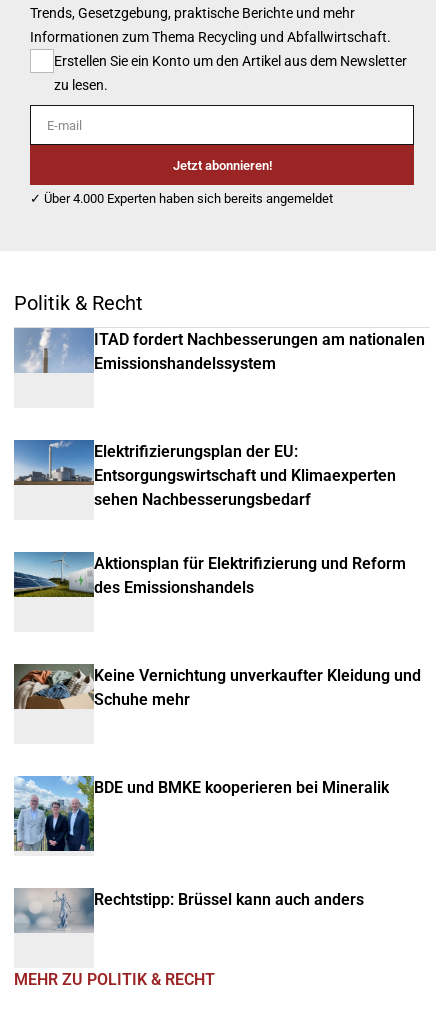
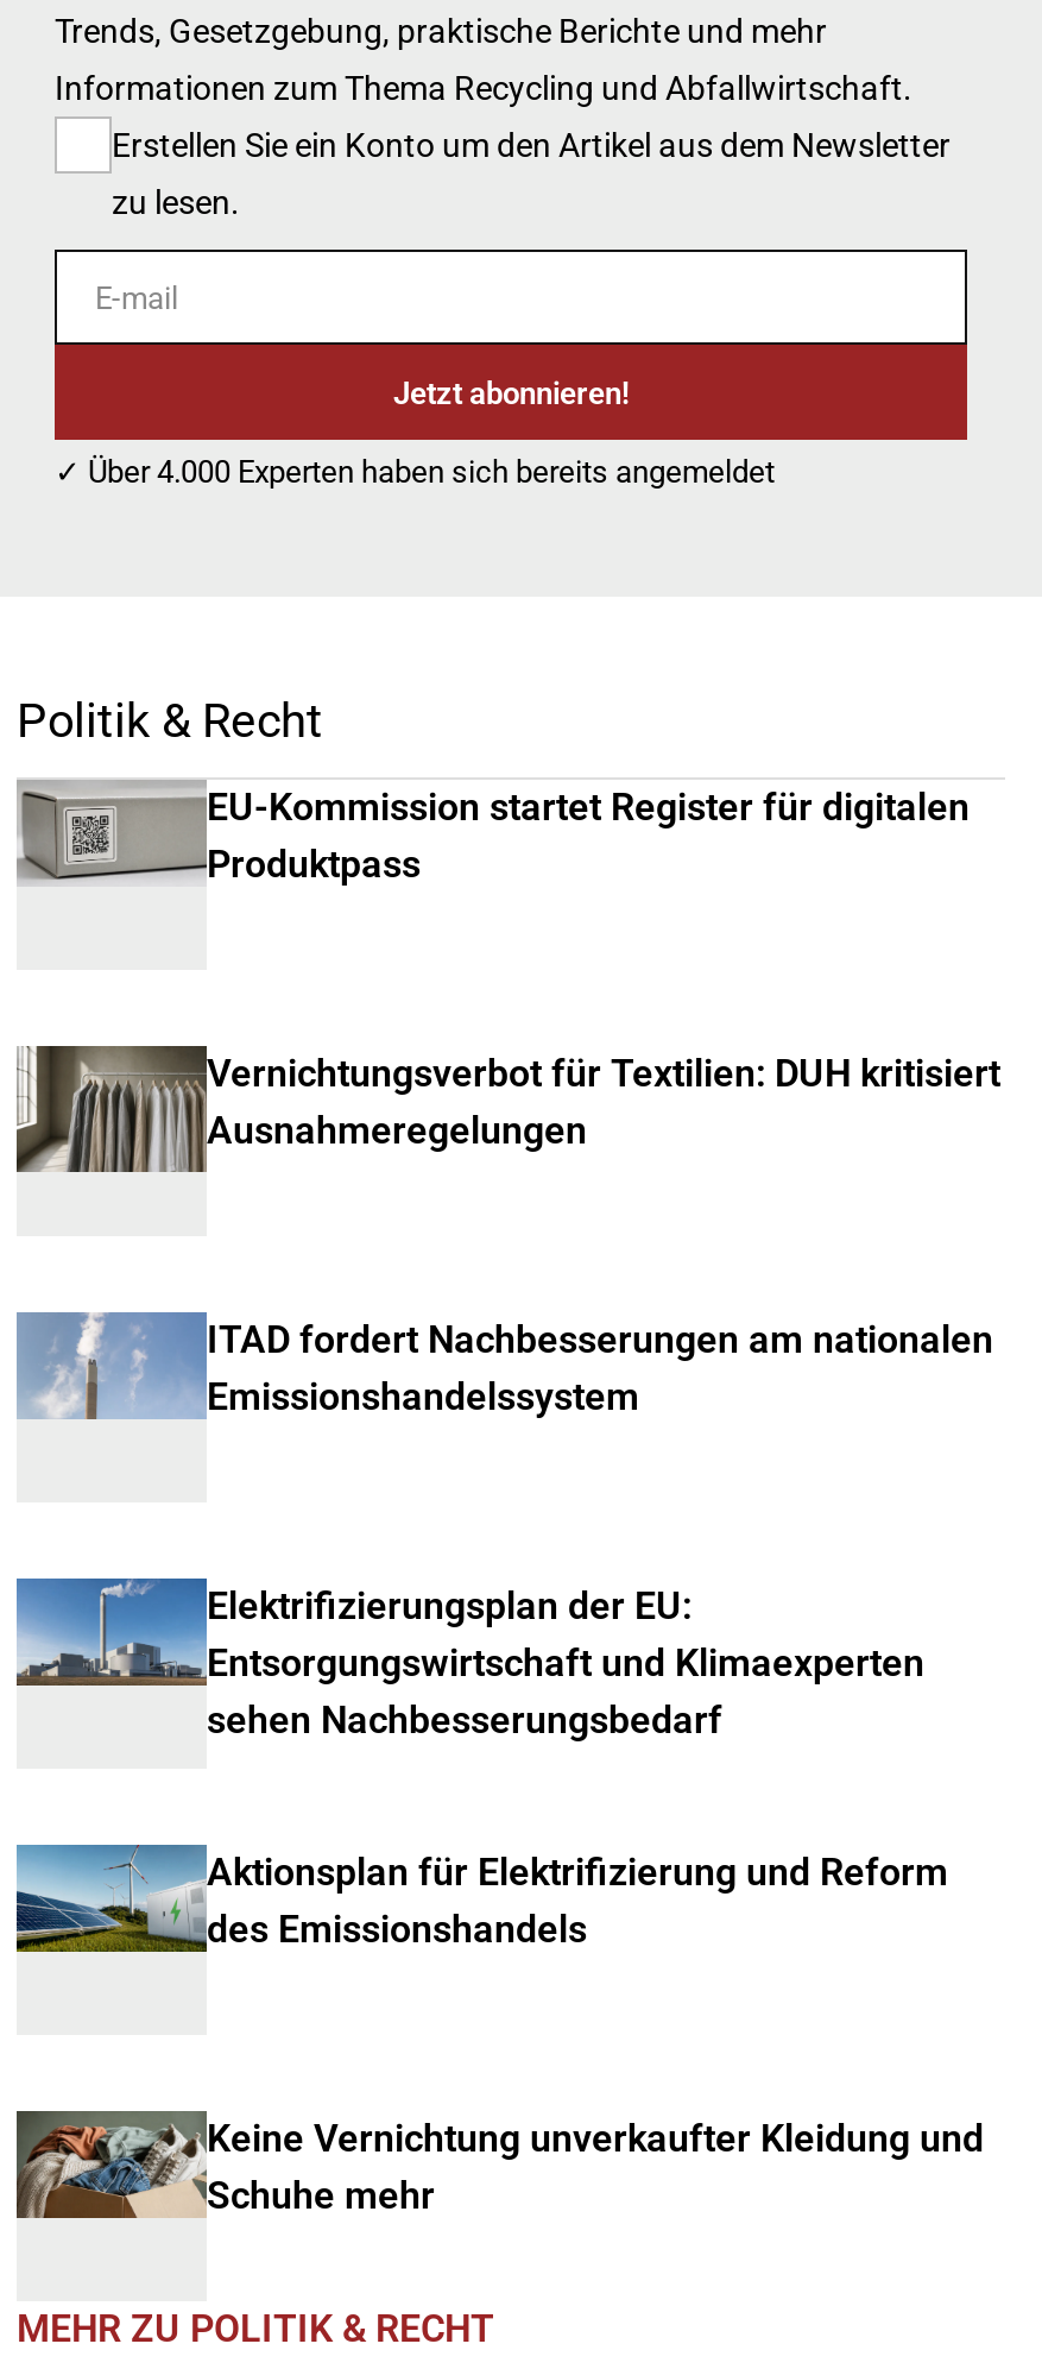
none -> [14,1044,1000,1174] [image] | Vernichtungsverbot für Textilien: DUH kritisiert | Ausnahmeregelungen
none -> [17,780,970,887] [image] | EU-Kommission startet Register für digitalen | Produktpass
moved [14,328,425,709] -> [17,1312,993,2218]: [image] | ITAD fordert Nachbesserungen am nationalen | Emissionshandelssystem | ... | Keine Vernichtung unverkaufter Kleidung und | Schuhe mehr
[13,776,389,852] [image] | BDE und BMKE kooperieren bei Mineralik -> none
[14,888,364,933] [image] | Rechtstipp: Brüssel kann auch anders -> none

